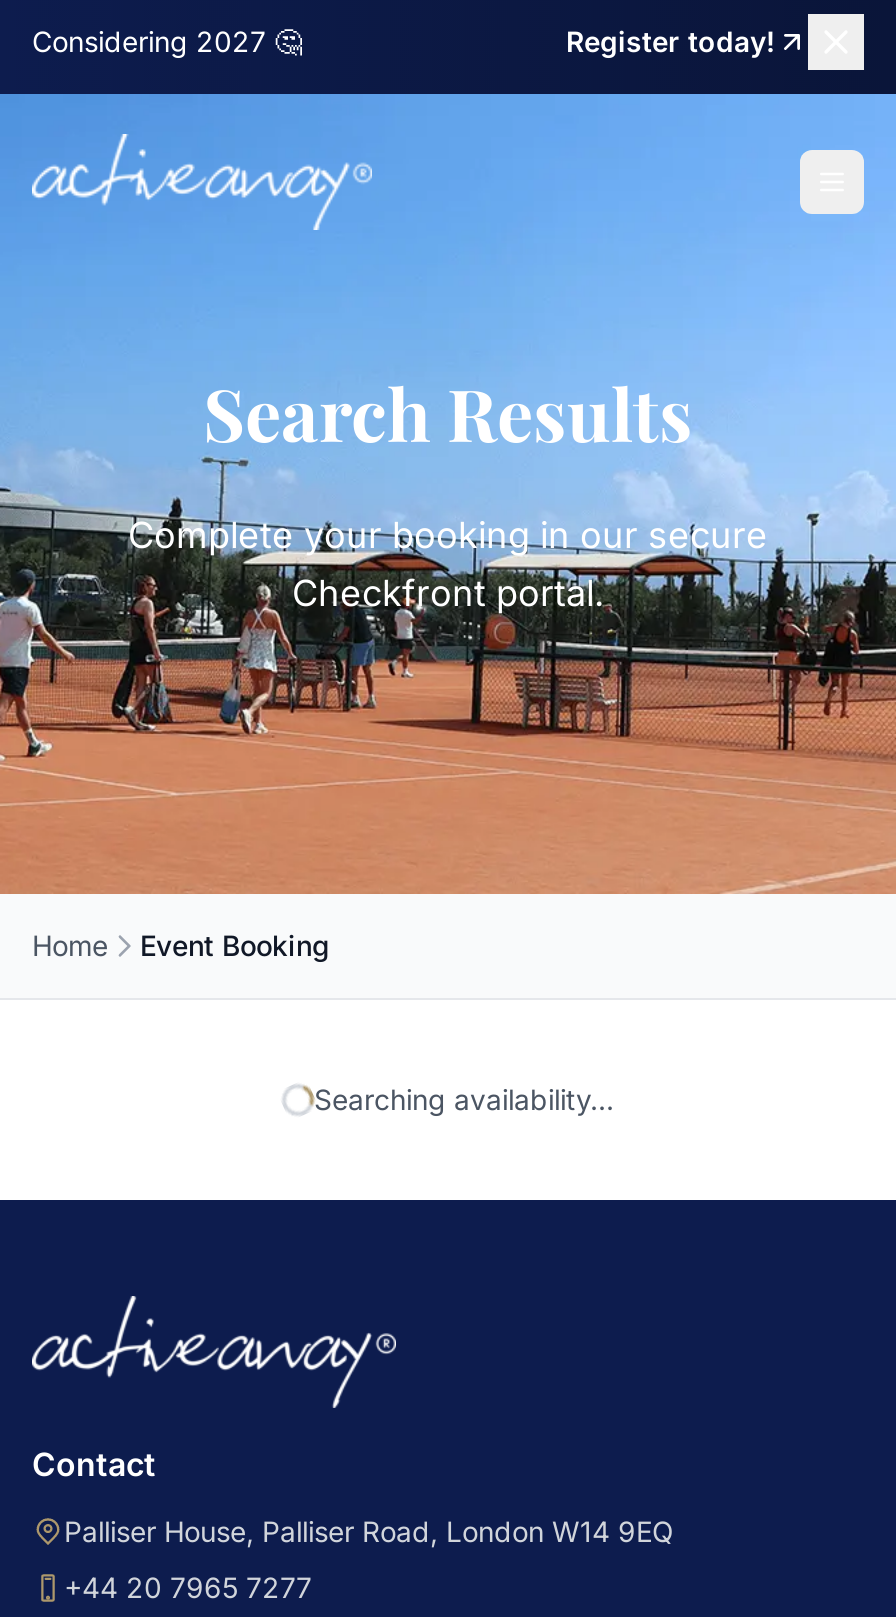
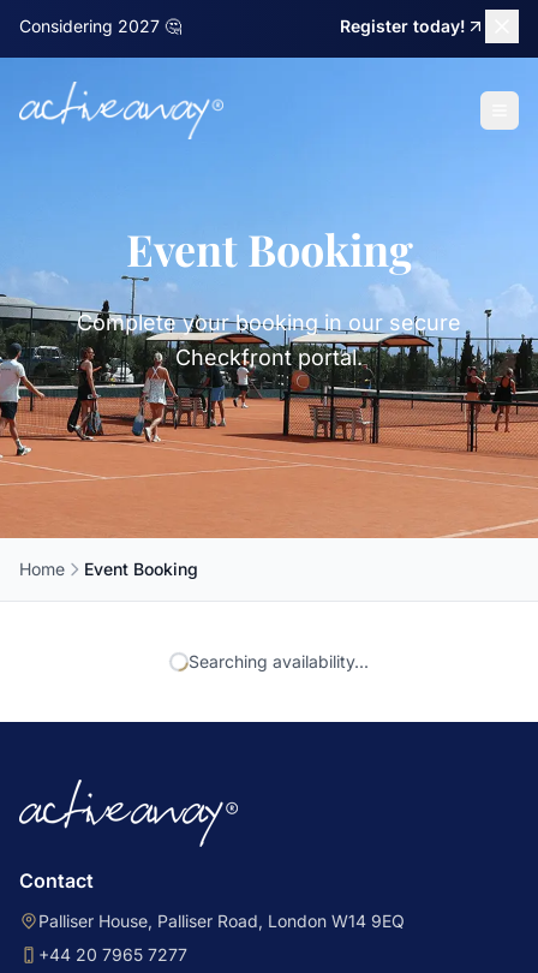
[203,363,693,459] Search Results -> [125,219,413,277] Event Booking

